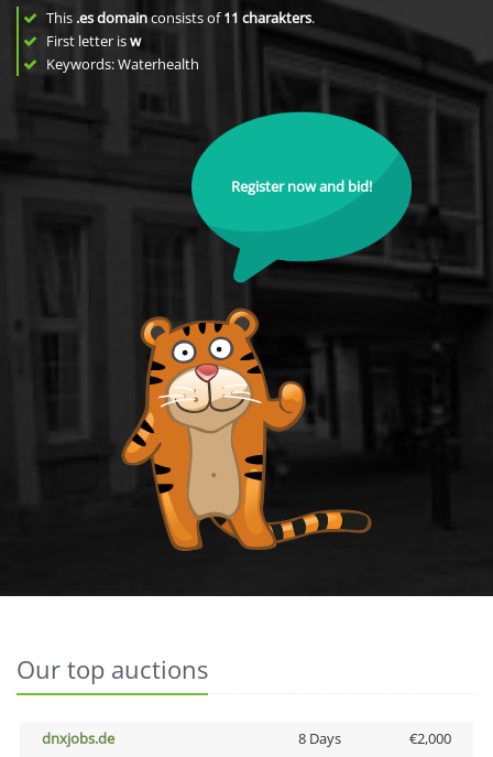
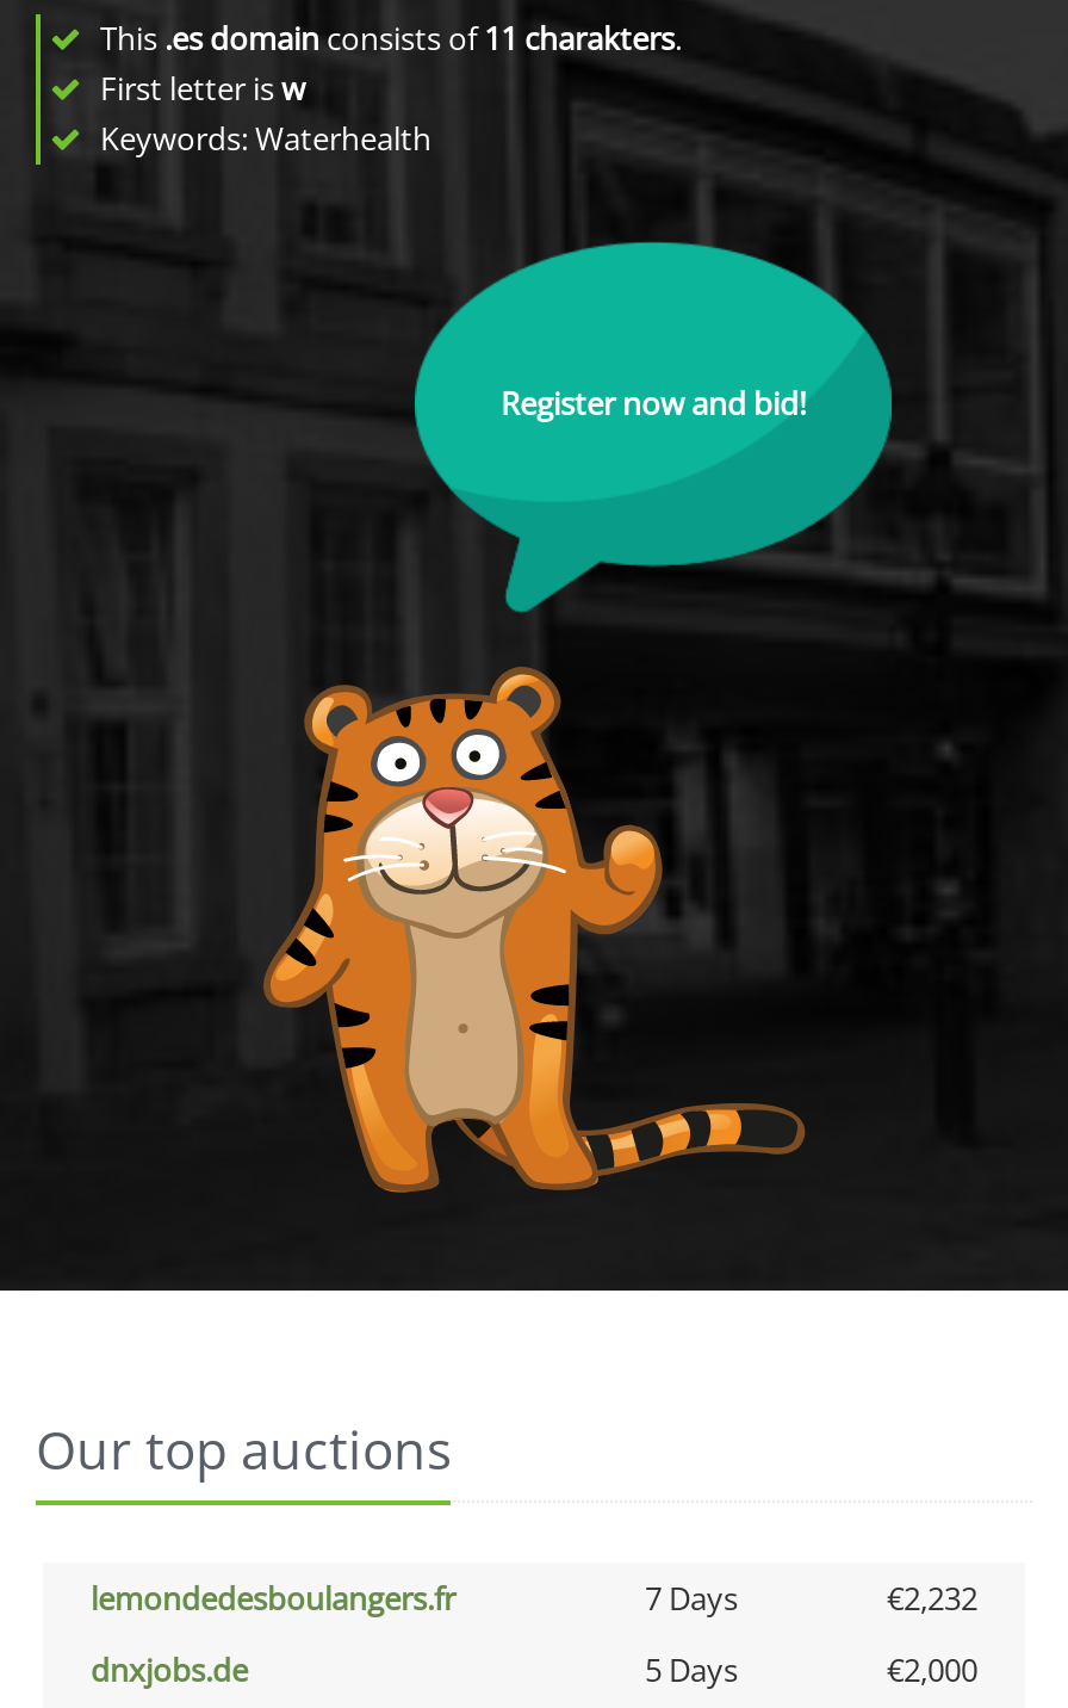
none -> [91,1577,977,1620] lemondedesboulangers.fr | 7 Days | €2,232
[298,728,341,748] 8 Days -> [645,1648,738,1691] 5 Days

